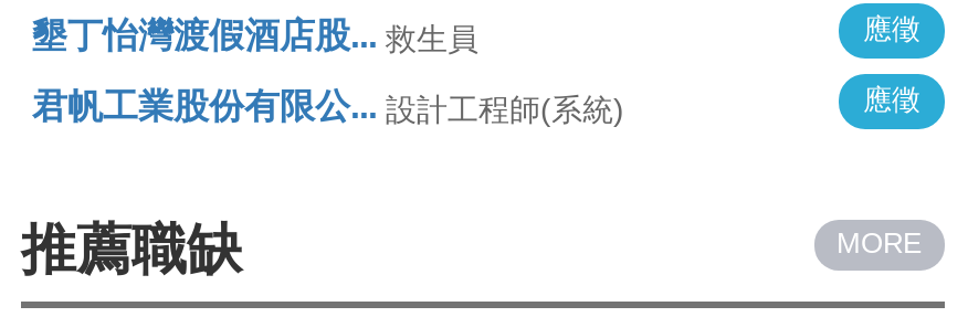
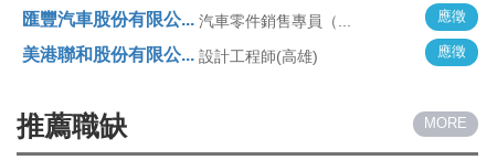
[32,16,478,56] 墾丁怡灣渡假酒店股... 救生員 -> [22,10,351,29] 匯豐汽車股份有限公... 汽車零件銷售專員（...
[32,87,624,127] 君帆工業股份有限公... 設計工程師(系統) -> [22,45,318,65] 美港聯和股份有限公... 設計工程師(高雄)

